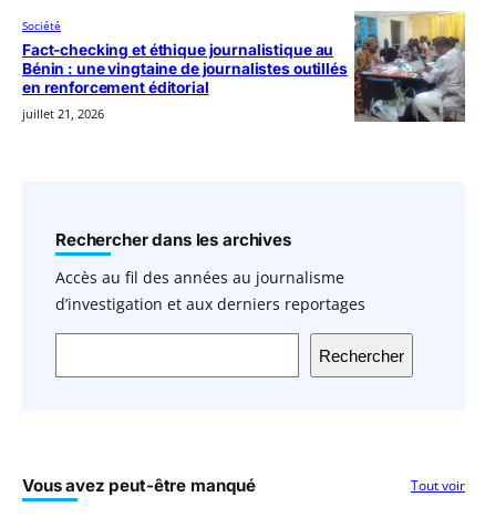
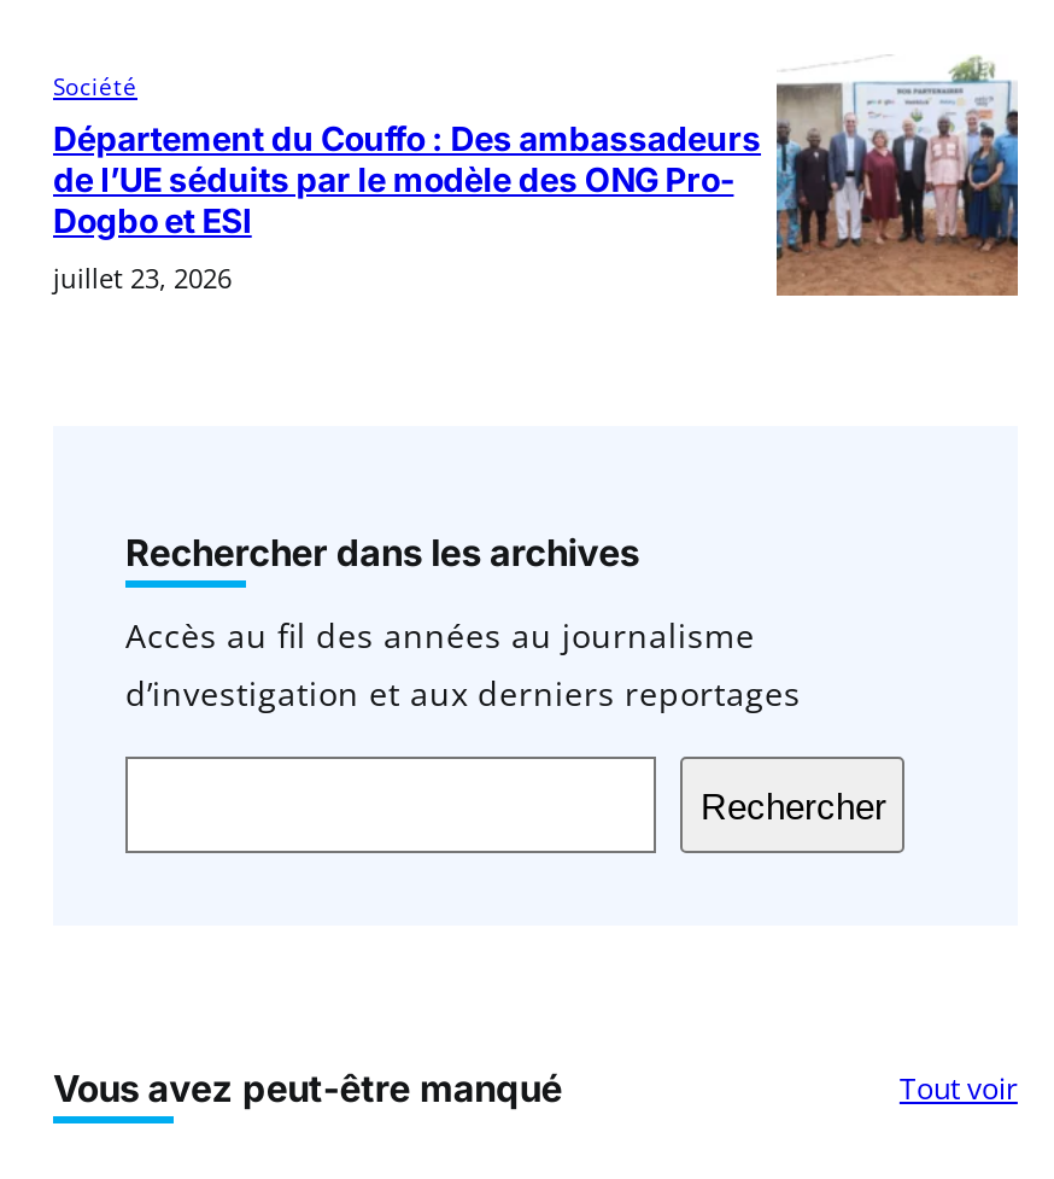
[22,10,466,123] [image] | Fact-checking et éthique journalistique au | Bénin : une vingtaine de journalistes outillés | en renforcement éditorial -> [53,54,1020,298] [image] | Département du Couffo : Des ambassadeurs | de l’UE séduits par le modèle des ONG Pro- | Dogbo et ESI
[22,105,104,121] juillet 21, 2026 -> [53,258,232,294] juillet 23, 2026

